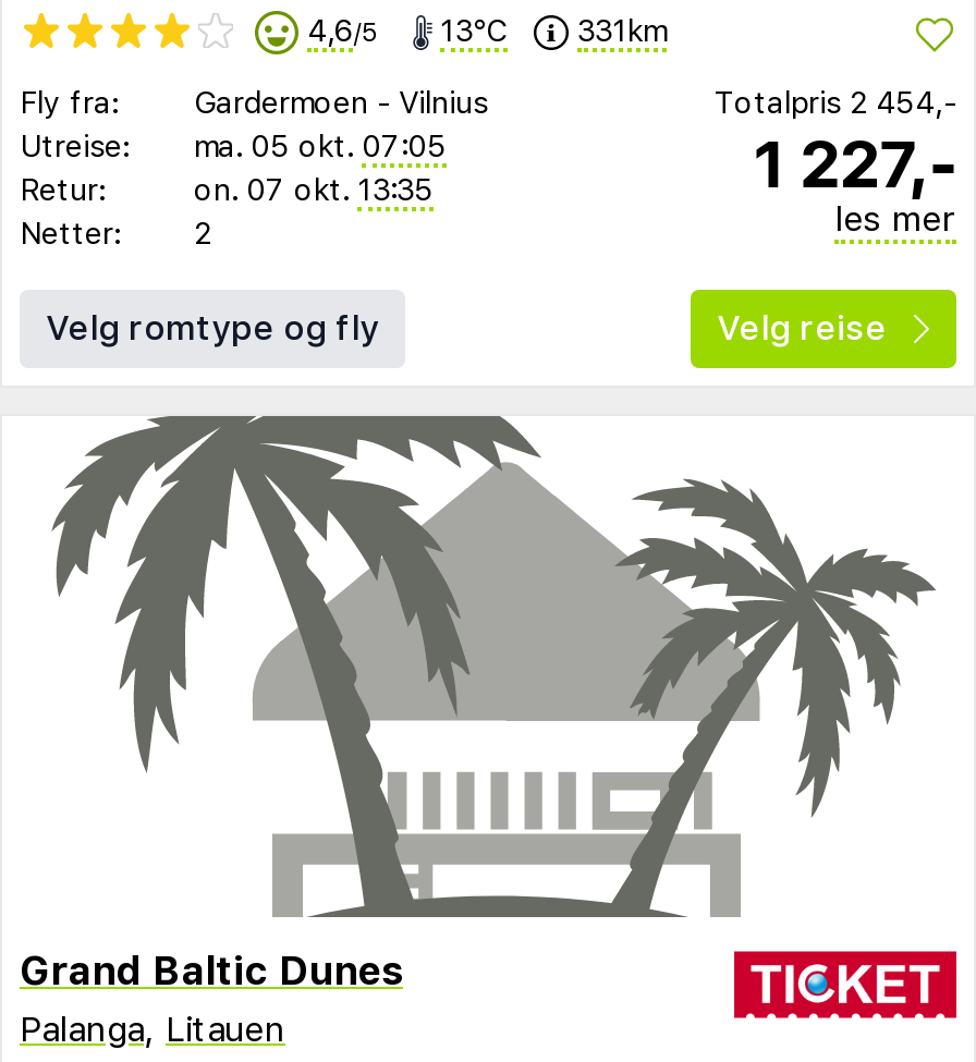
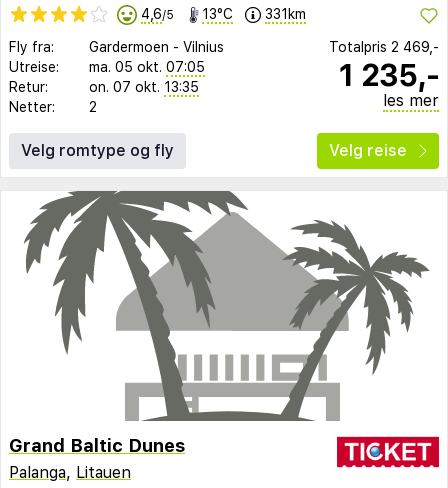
[715,85,956,119] Totalpris 2 454,- -> [329,39,439,55] Totalpris 2 469,-
[752,124,956,202] 1 227,- -> [339,57,439,93] 1 235,-

